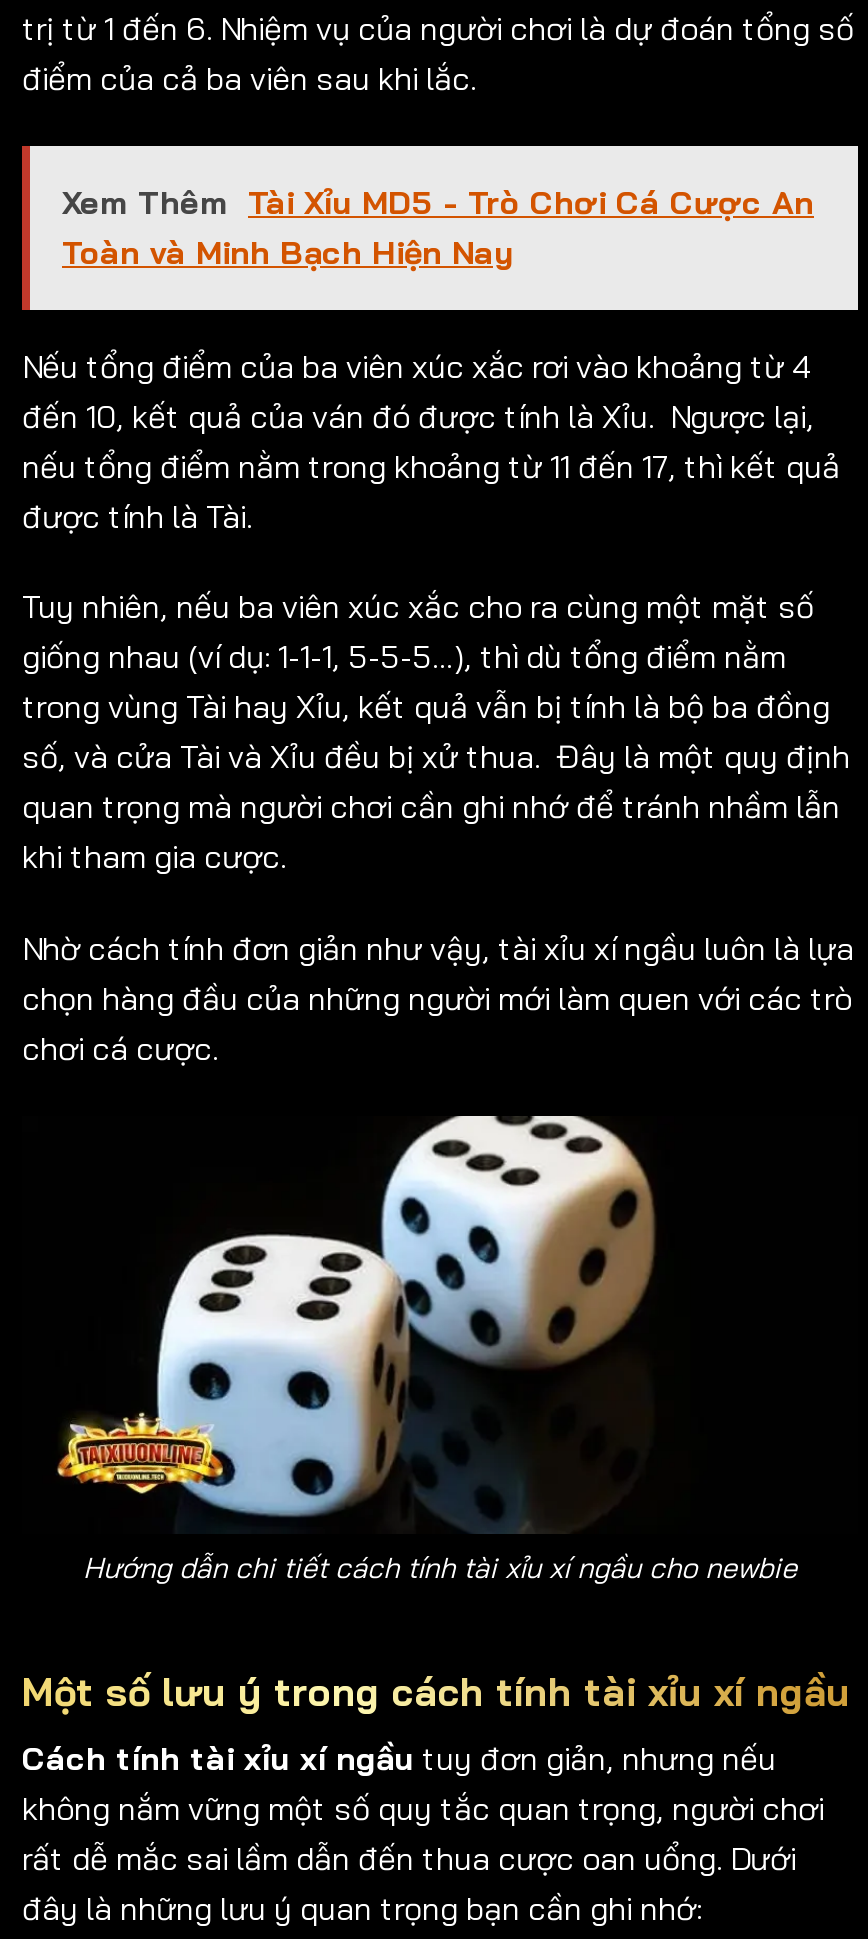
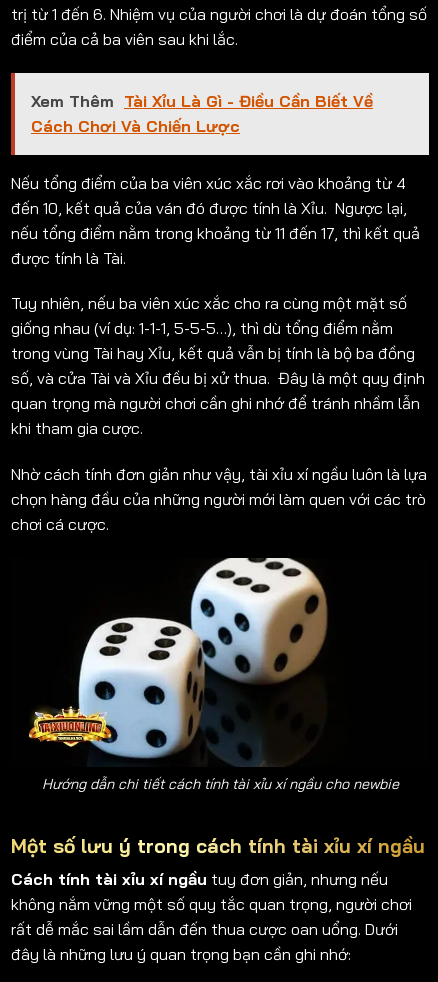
[62,181,814,271] Xem Thêm Tài Xỉu MD5 - Trò Chơi Cá Cược An | Toàn và Minh Bạch Hiện Nay -> [31,91,373,136] Xem Thêm Tài Xỉu Là Gì - Điều Cần Biết Về | Cách Chơi Và Chiến Lược

